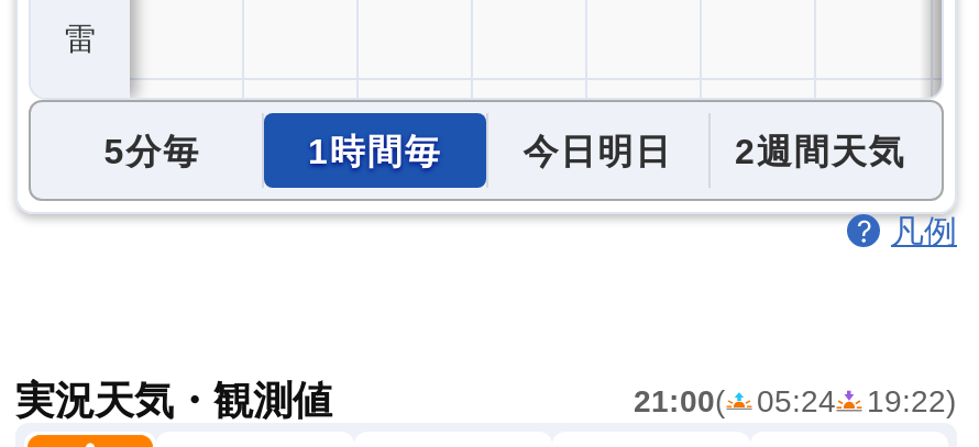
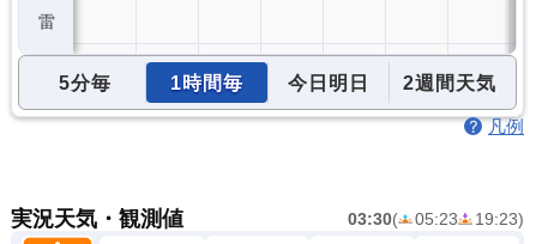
[634,383,957,418] 21:00( | 05:24 | 19:22) -> [348,209,524,228] 03:30( | 05:23 | 19:23)

